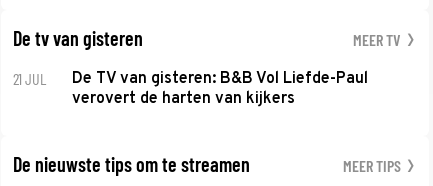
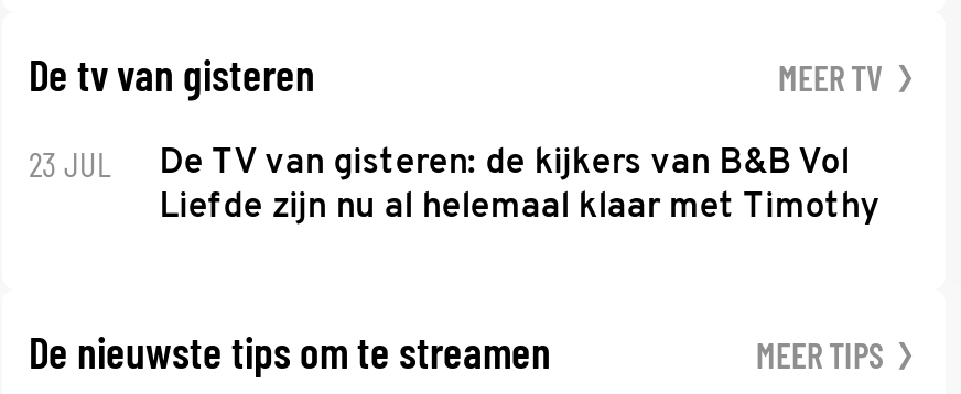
[13,69,368,109] 21 JUL | De TV van gisteren: B&B Vol Liefde-Paul | verovert de harten van kijkers -> [29,142,880,230] 23 JUL | De TV van gisteren: de kijkers van B&B Vol | Liefde zijn nu al helemaal klaar met Timothy

